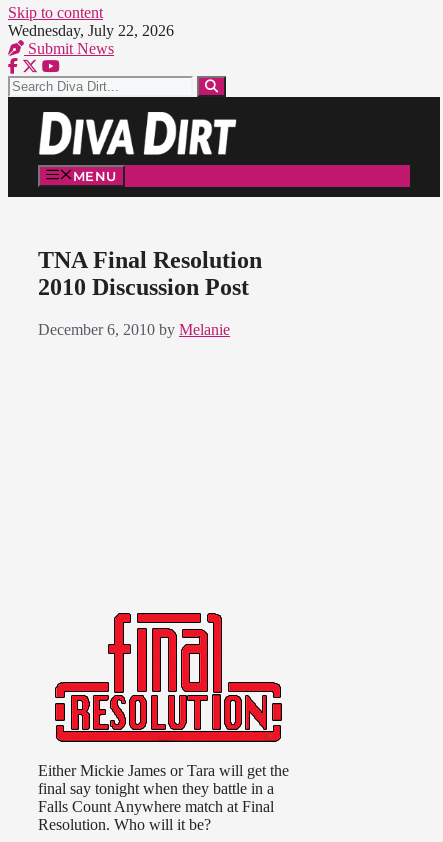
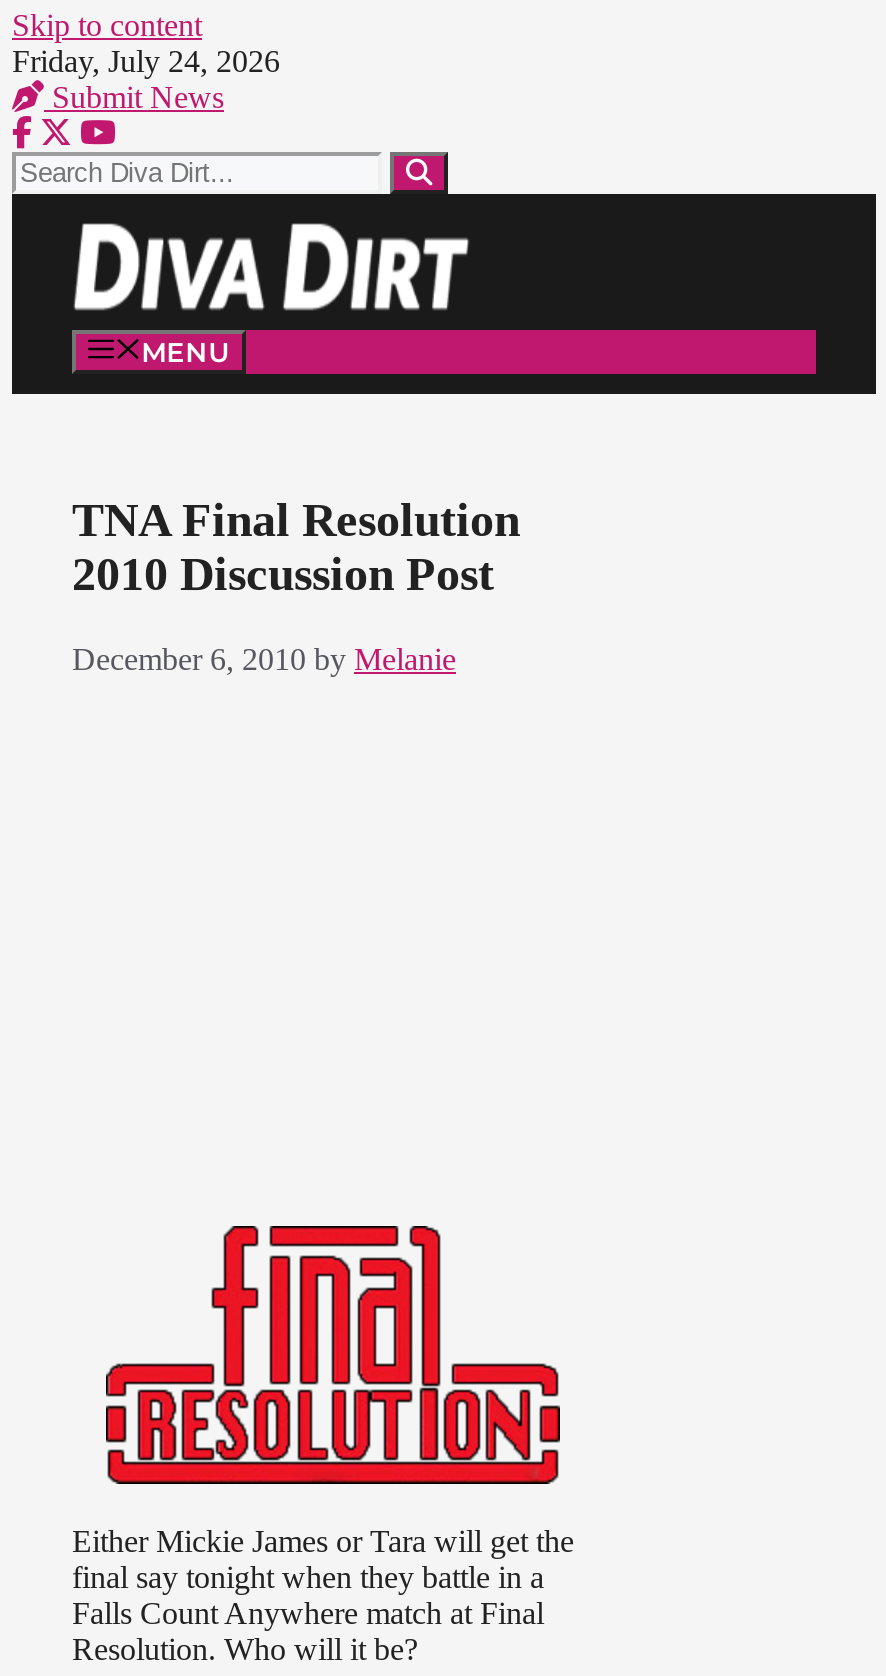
[8,22,174,39] Wednesday, July 22, 2026 -> [12,44,280,78] Friday, July 24, 2026

